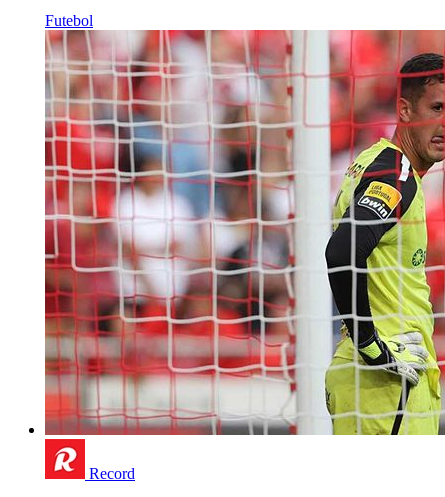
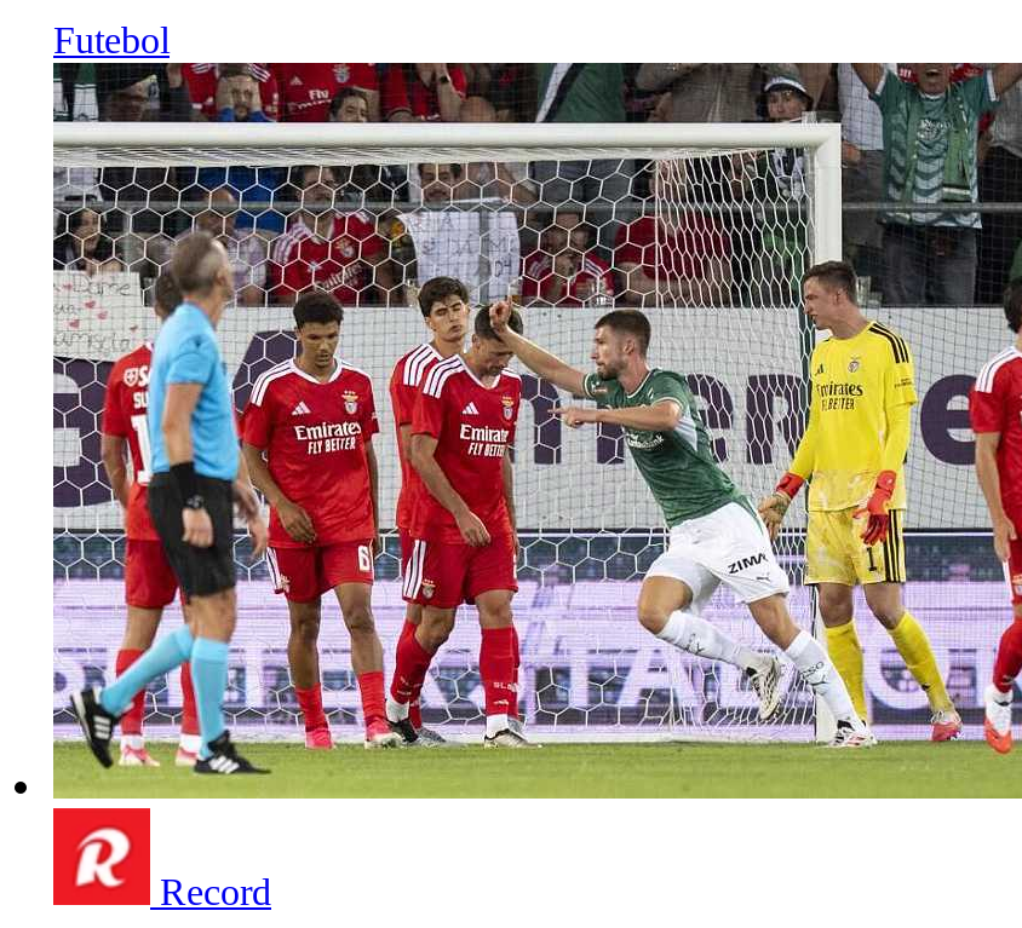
[44,29,442,436] [image] -> [51,60,1015,801] [image]

